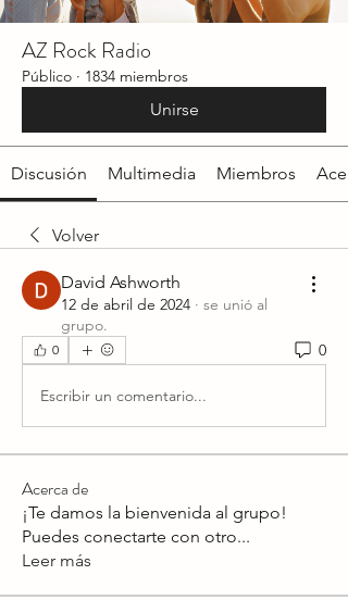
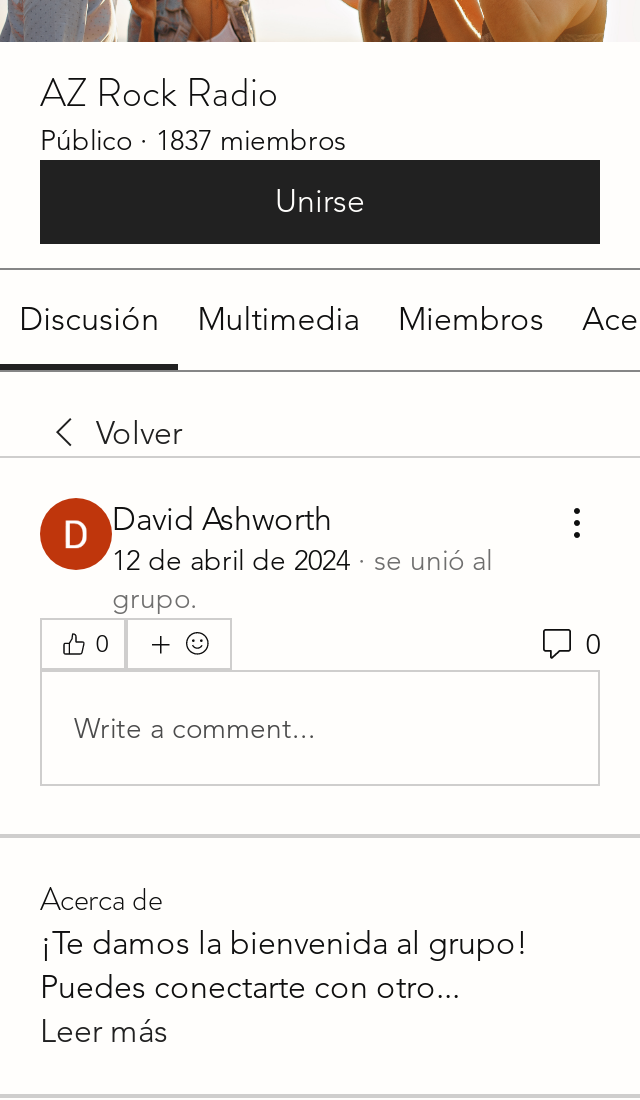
[22,66,188,86] Público · 1834 miembros -> [40,122,346,158] Público · 1837 miembros
[40,385,207,405] Escribir un comentario... -> [74,709,316,745] Write a comment...

